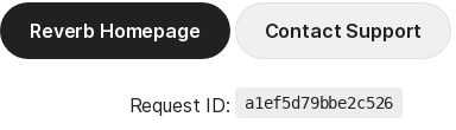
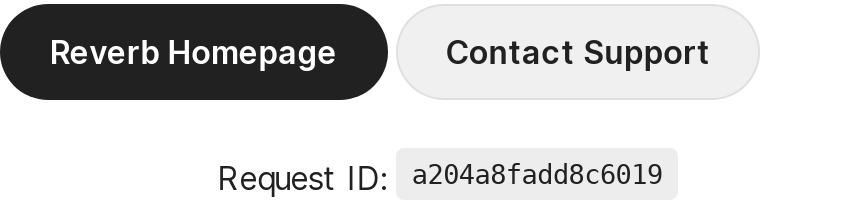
[129,93,393,117] Request ID: a1ef5d79bbe2c526 -> [217,158,663,198] Request ID: a204a8fadd8c6019

